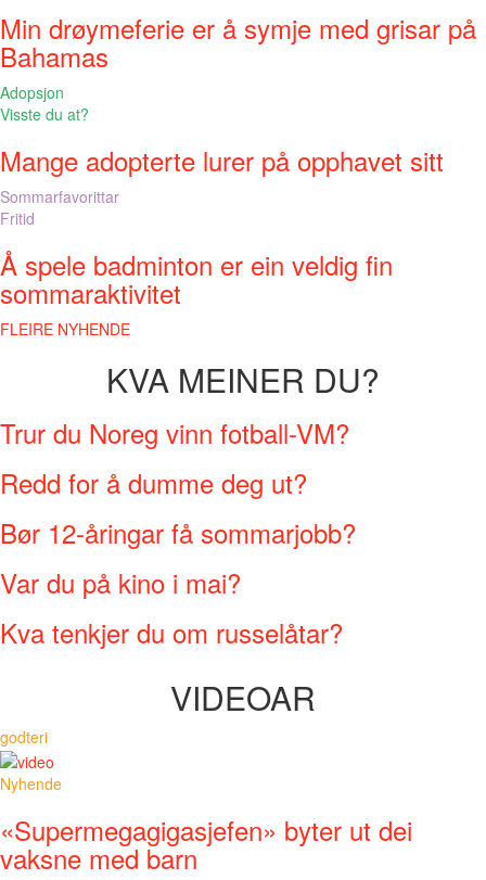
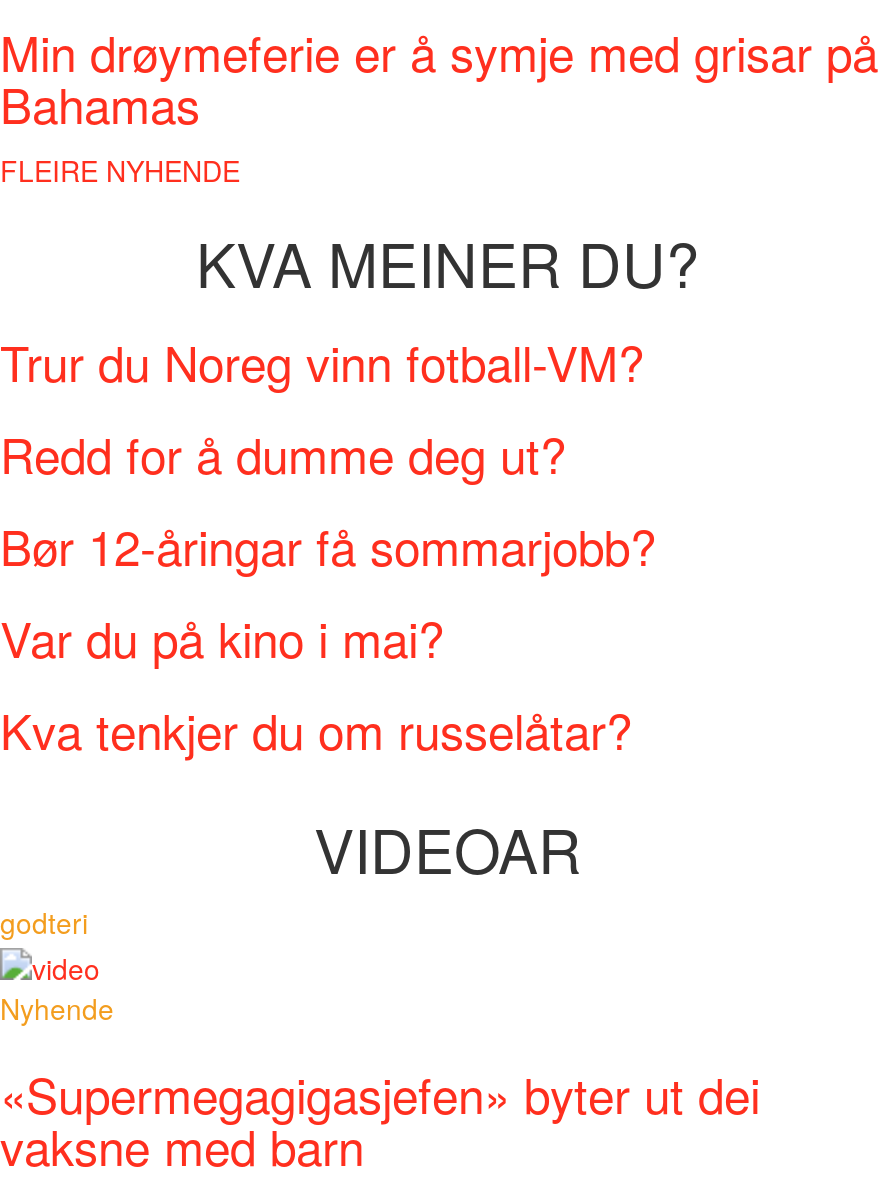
[0,82,444,312] Adopsjon | Visste du at? | Mange adopterte lurer på opphavet sitt | Sommarfavorittar | Fritid | Å spele badminton er ein veldig fin | sommaraktivitet -> none

